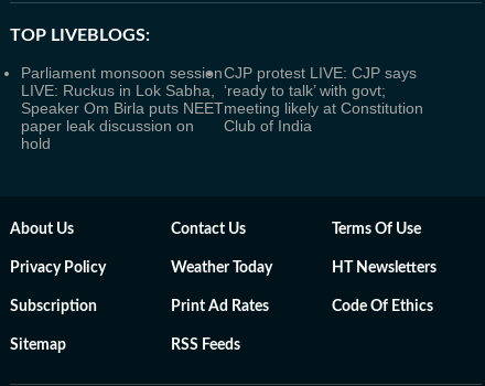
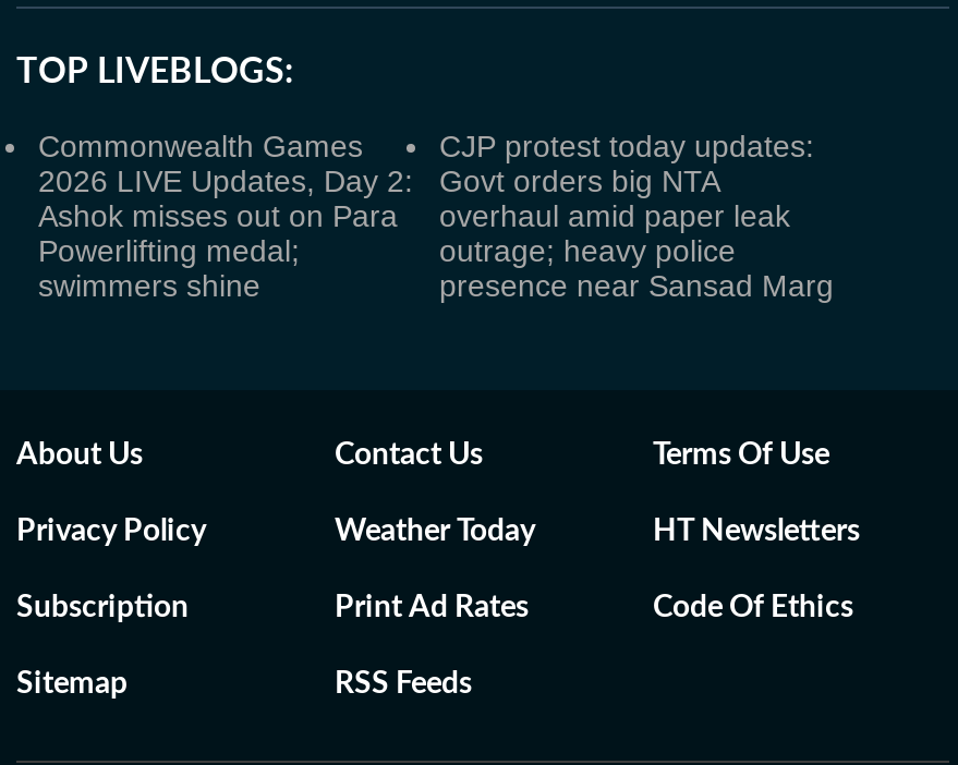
[21,64,224,152] Parliament monsoon session | LIVE: Ruckus in Lok Sabha, | Speaker Om Birla puts NEET | paper leak discussion on | hold -> [38,129,413,303] Commonwealth Games | 2026 LIVE Updates, Day 2: | Ashok misses out on Para | Powerlifting medal; | swimmers shine
[224,64,423,135] CJP protest LIVE: CJP says | ‘ready to talk’ with govt; | meeting likely at Constitution | Club of India -> [439,129,834,303] CJP protest today updates: | Govt orders big NTA | overhaul amid paper leak | outrage; heavy police | presence near Sansad Marg

